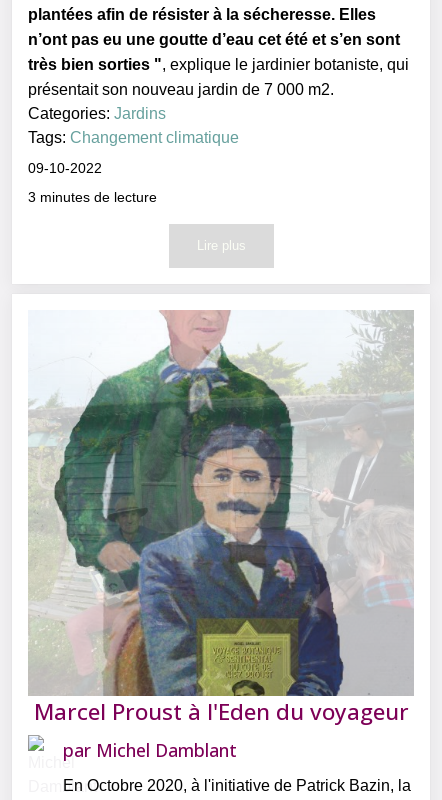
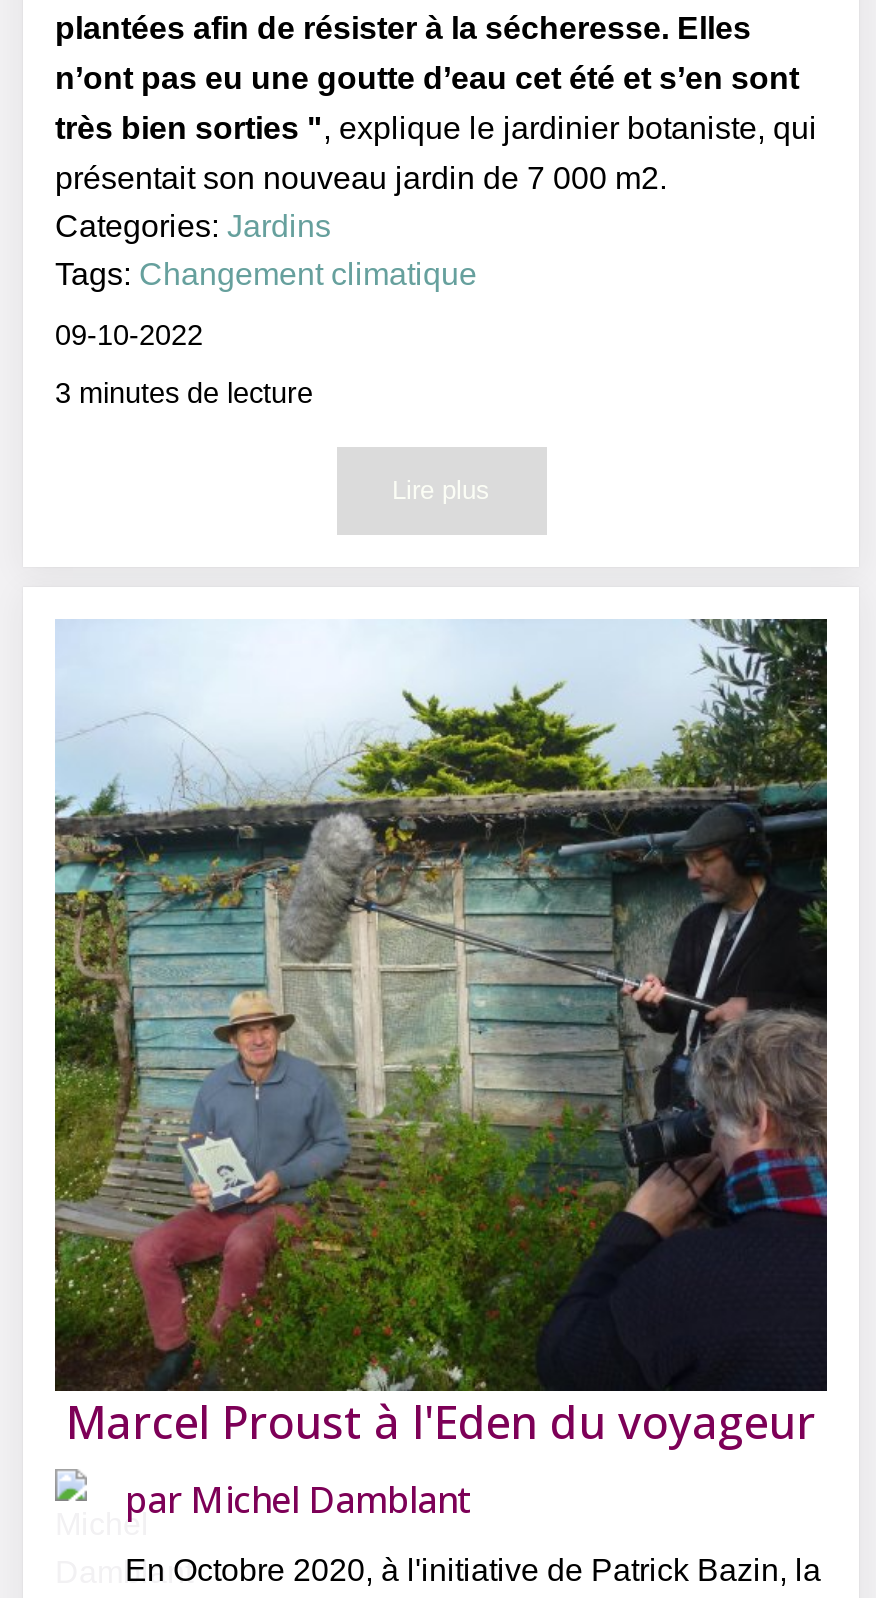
[28,310,414,695] [image] -> [55,619,827,1391] [image]

